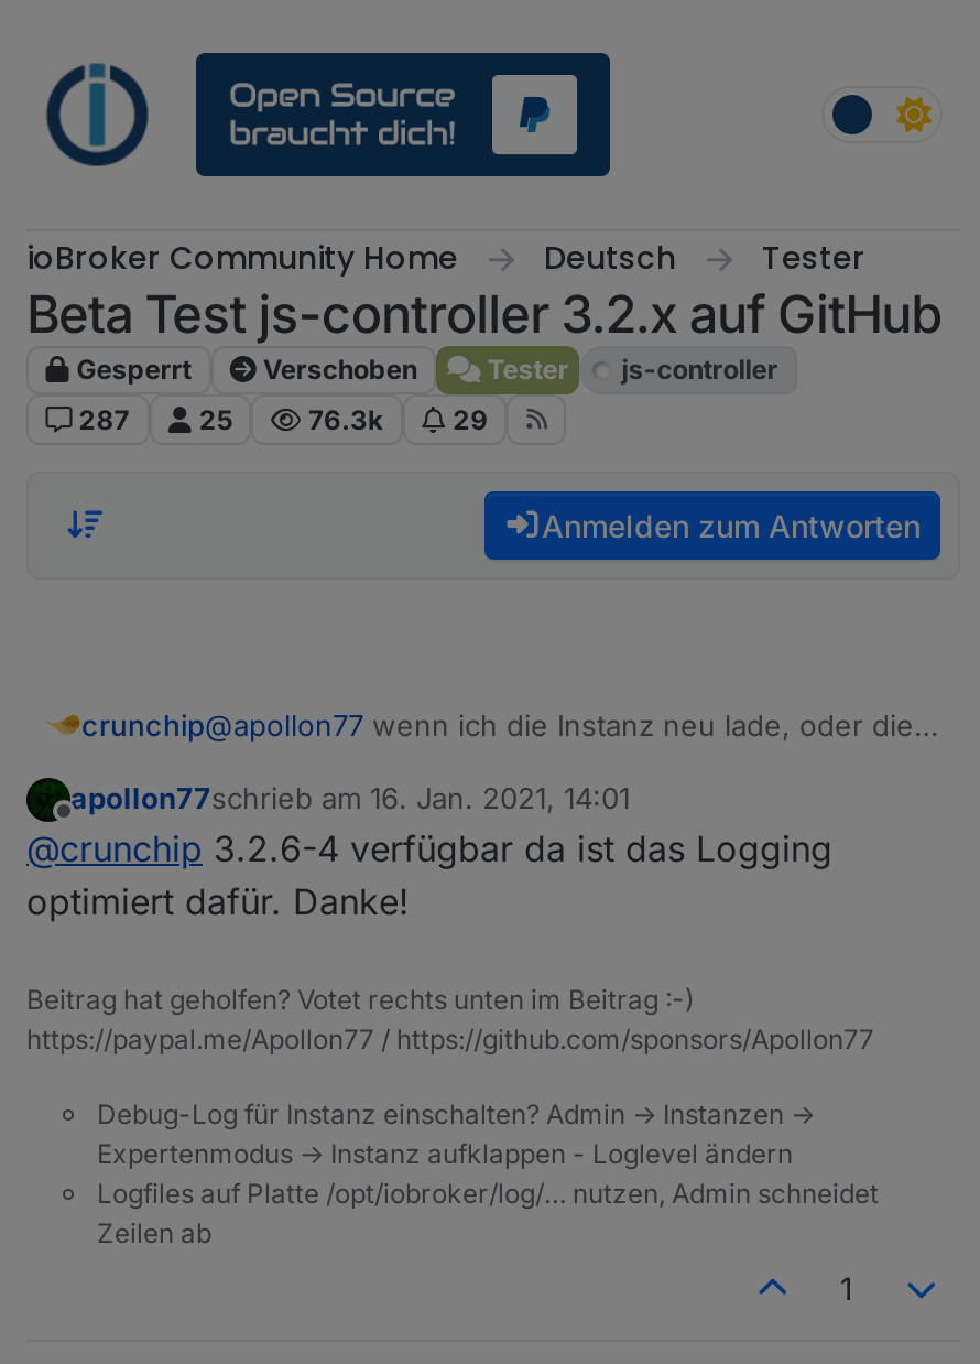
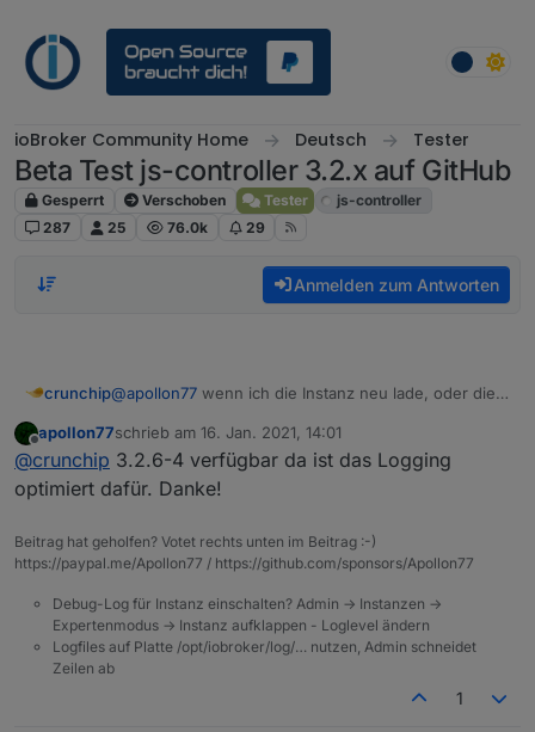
[308,402,383,435] 76.3k -> [167,218,208,236] 76.0k

